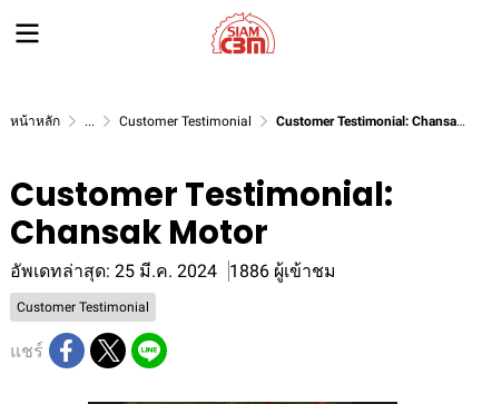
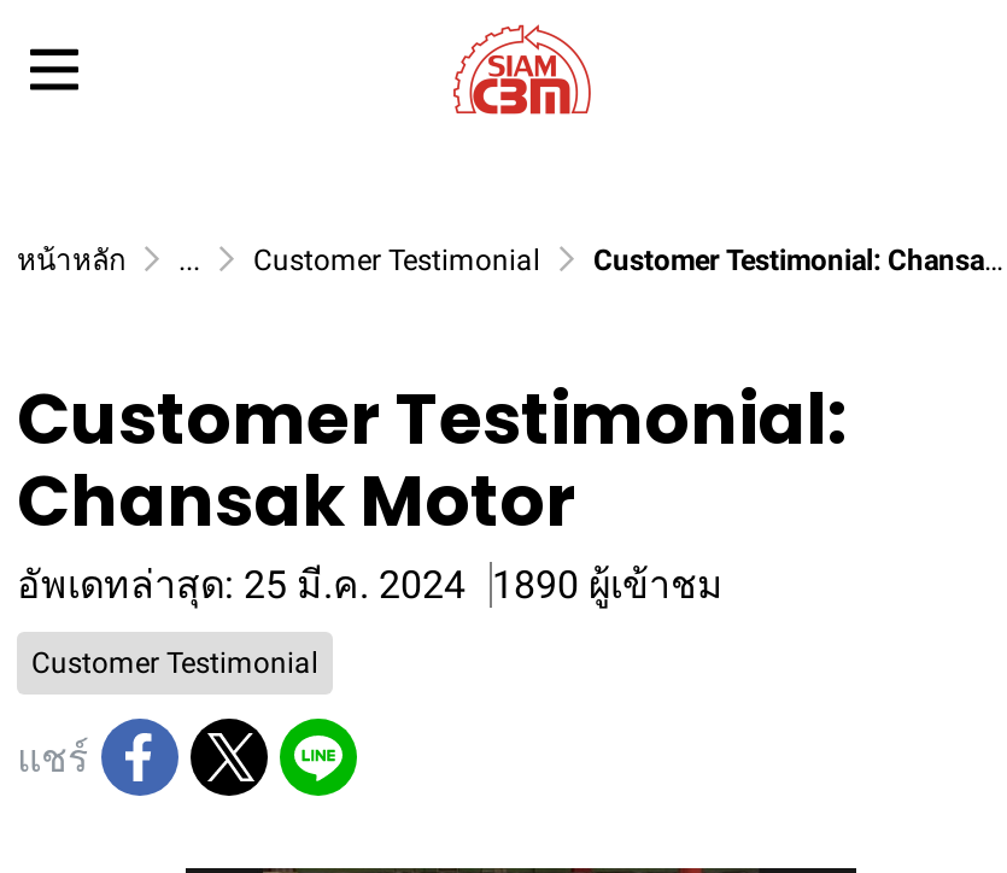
[10,260,336,282] อัพเดทล่าสุด: 25 มี.ค. 2024 1886 ผู้เข้าชม -> [17,562,724,608] อัพเดทล่าสุด: 25 มี.ค. 2024 1890 ผู้เข้าชม

